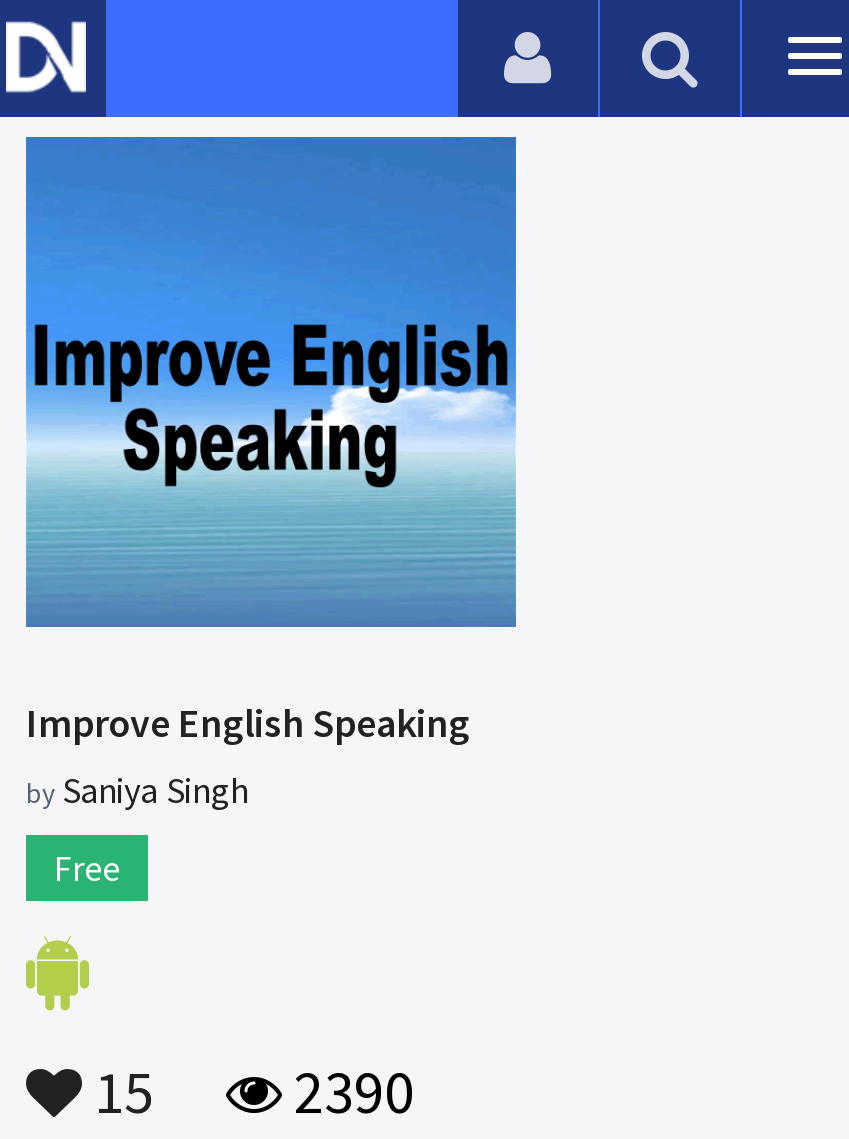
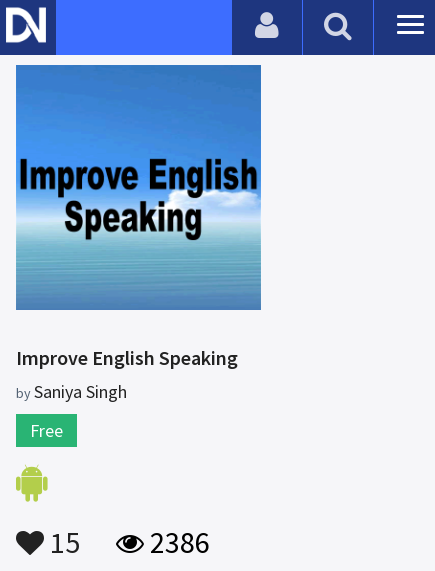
[82,1053,414,1129] 15 2390 -> [44,523,210,561] 15 2386

